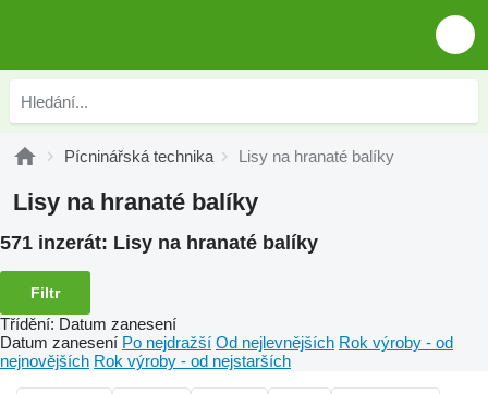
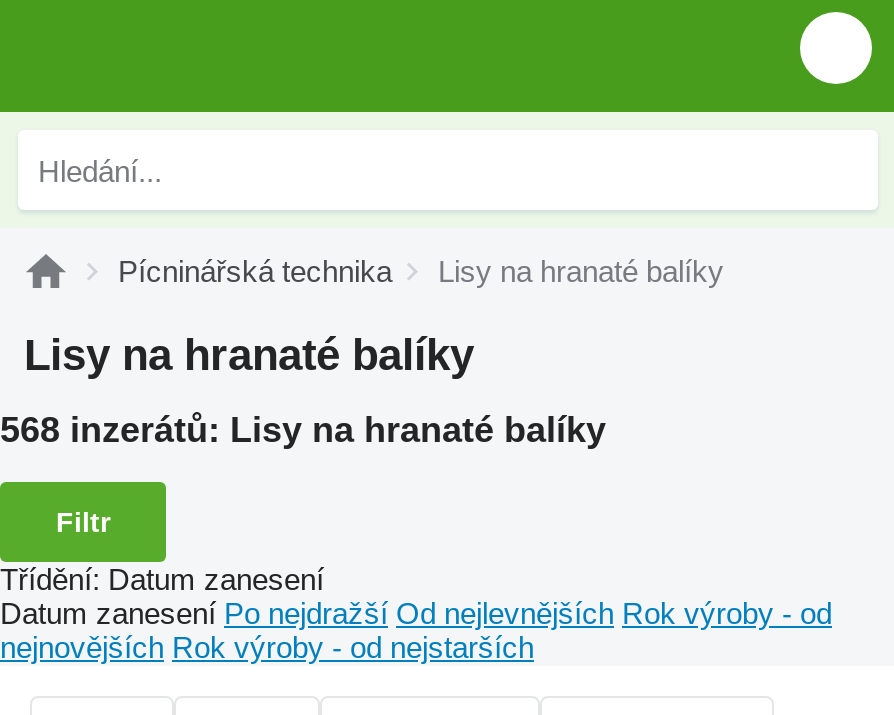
[0,232,318,254] 571 inzerát: Lisy na hranaté balíky -> [0,410,606,450] 568 inzerátů: Lisy na hranaté balíky

